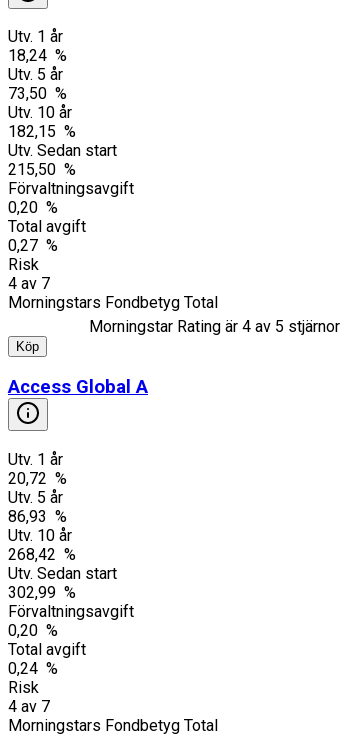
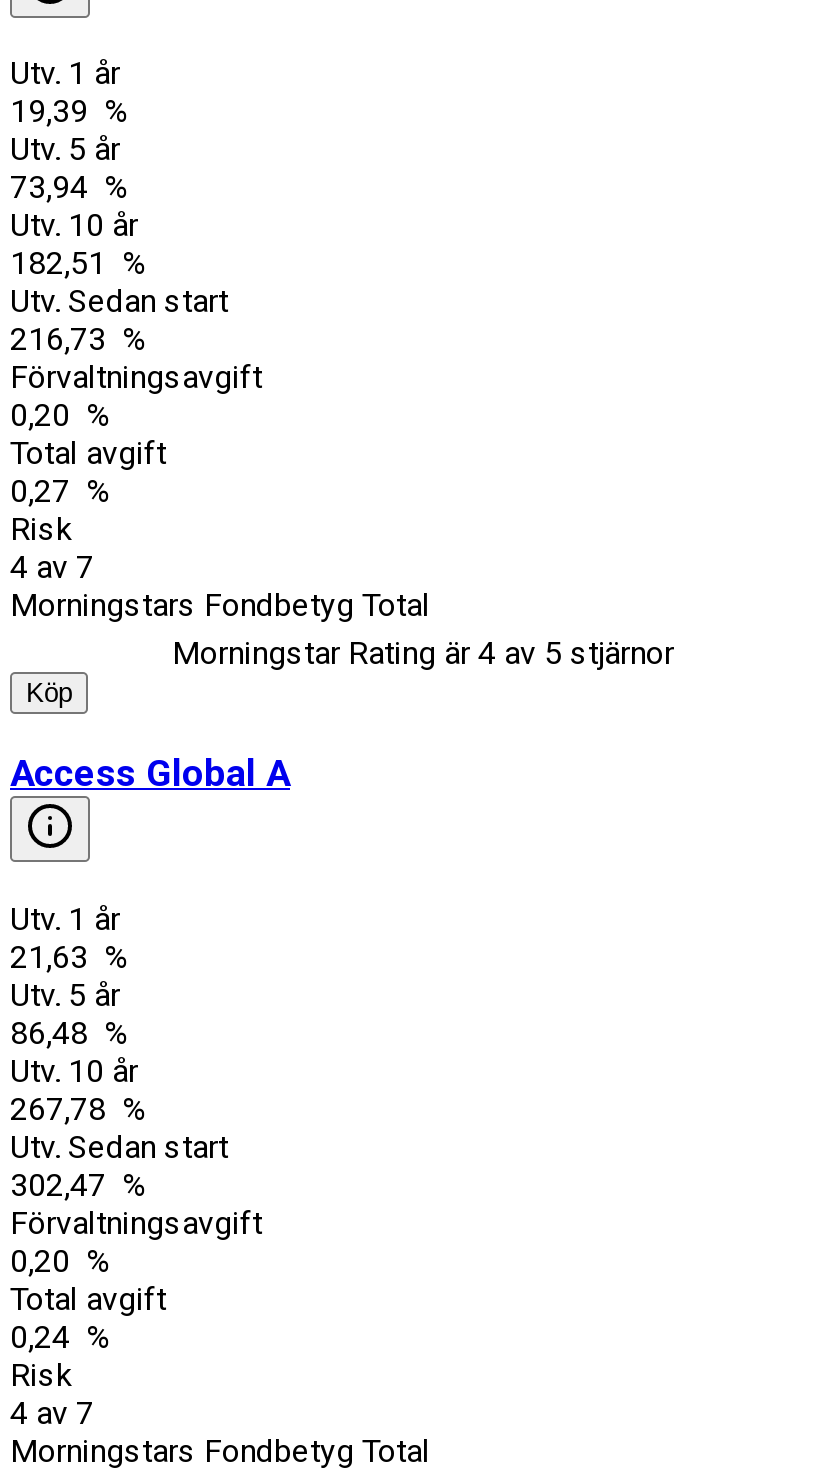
[8,46,67,65] 18,24 % -> [10,93,128,131] 19,39 %
[8,84,67,103] 73,50 % -> [10,169,128,207] 73,94 %
[8,122,76,141] 182,15 % -> [10,245,146,283] 182,51 %
[8,160,76,179] 215,50 % -> [10,321,146,359] 216,73 %
[8,469,67,488] 20,72 % -> [10,937,128,975] 21,63 %
[8,507,67,526] 86,93 % -> [10,1013,128,1051] 86,48 %
[8,545,76,564] 268,42 % -> [10,1089,146,1127] 267,78 %
[8,583,76,602] 302,99 % -> [10,1165,146,1203] 302,47 %

